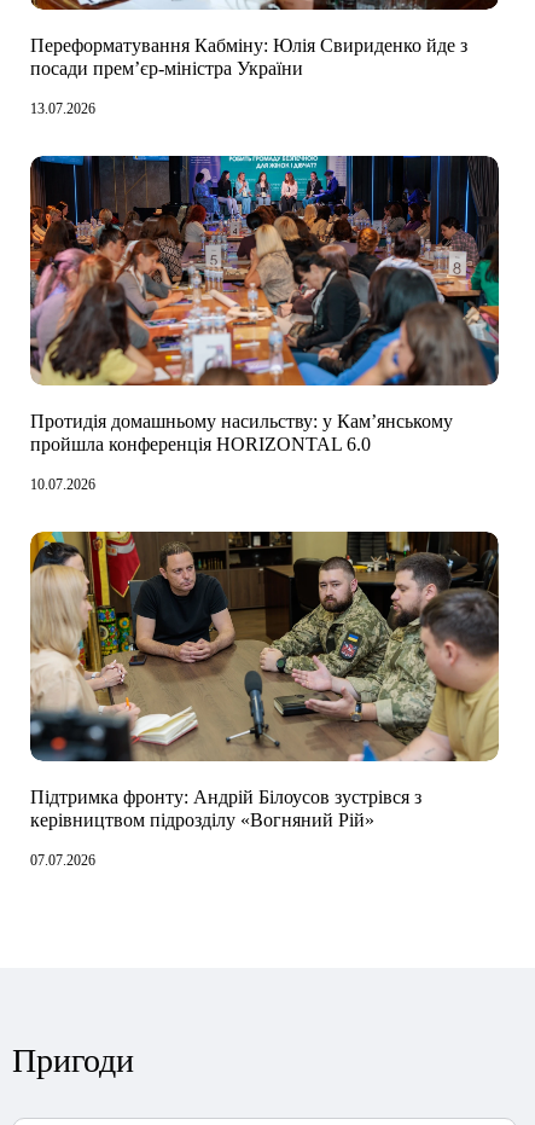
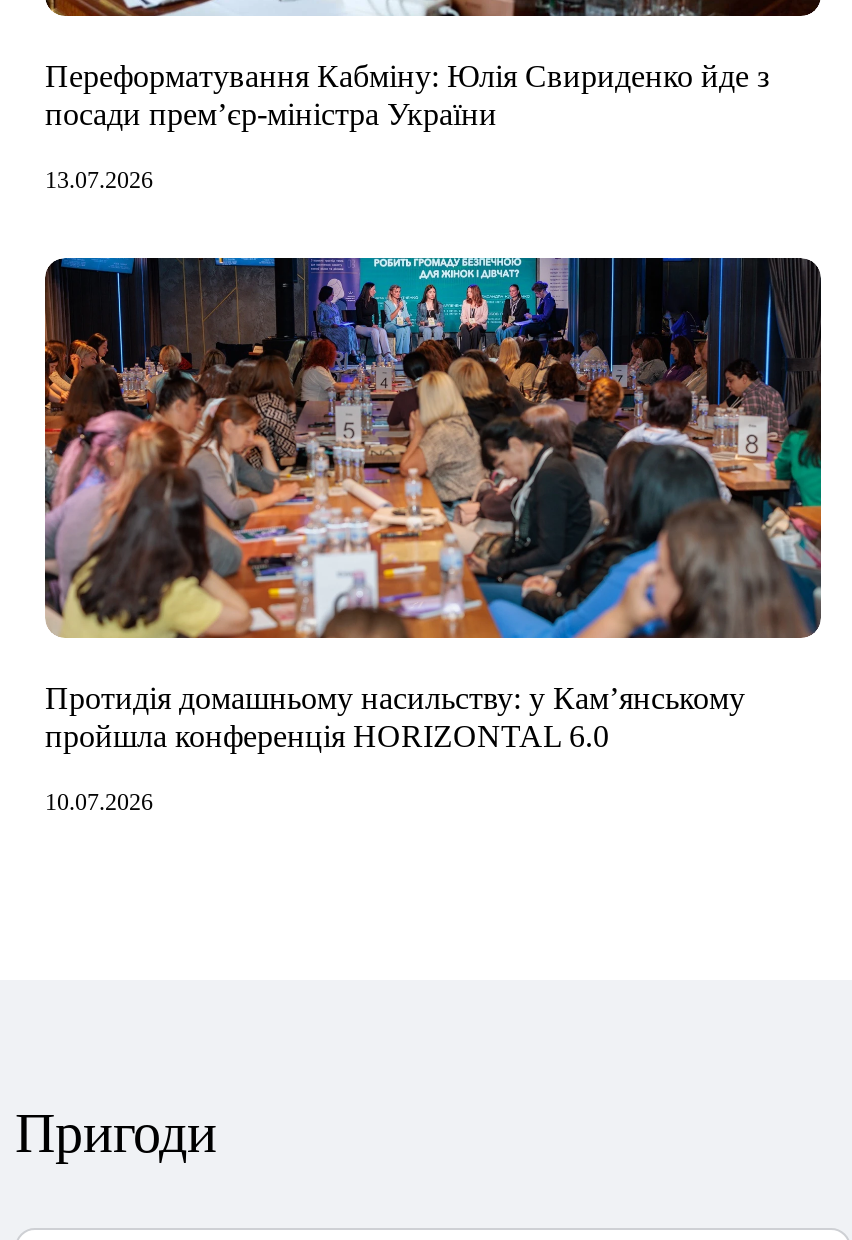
[29,530,500,869] [image] | Підтримка фронту: Андрій Білоусов зустрівся з | керівництвом підрозділу «Вогняний Рій» | 07.07.2026 -> none

